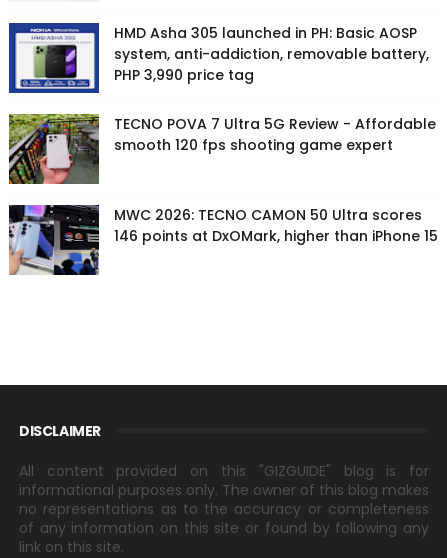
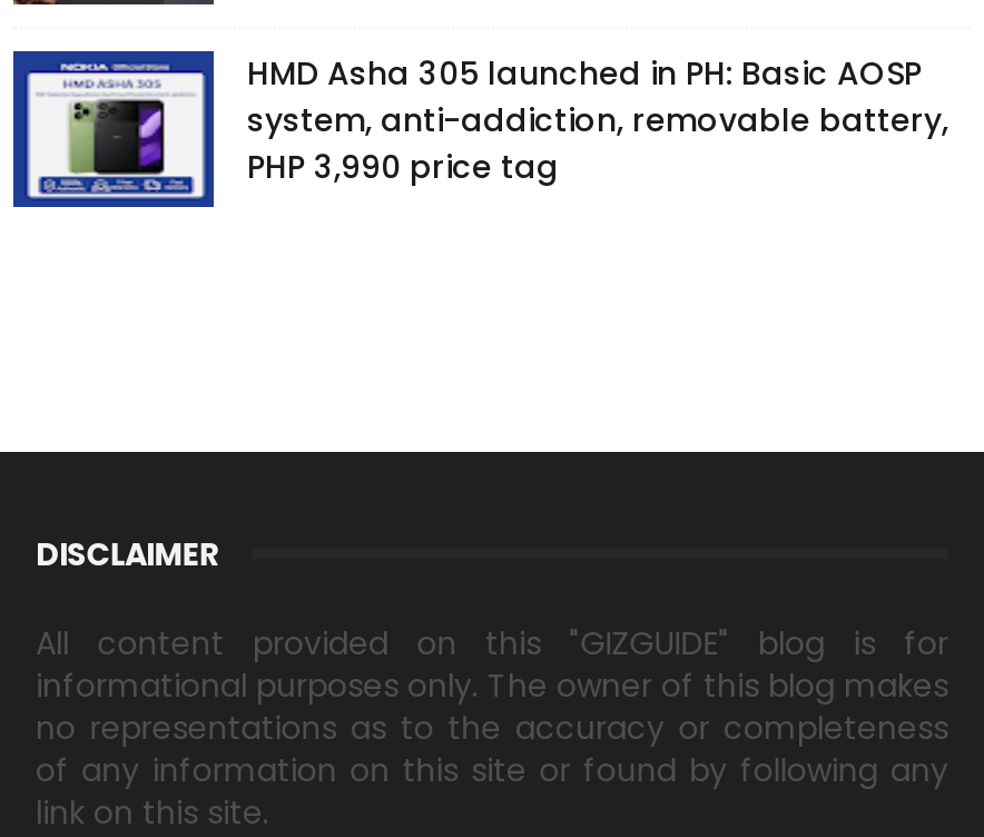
[8,113,438,246] [image] | TECNO POVA 7 Ultra 5G Review - Affordable | smooth 120 fps shooting game expert | MWC 2026: TECNO CAMON 50 Ultra scores | 146 points at DxOMark, higher than iPhone 15 -> none
[8,204,100,276] [image] -> none

